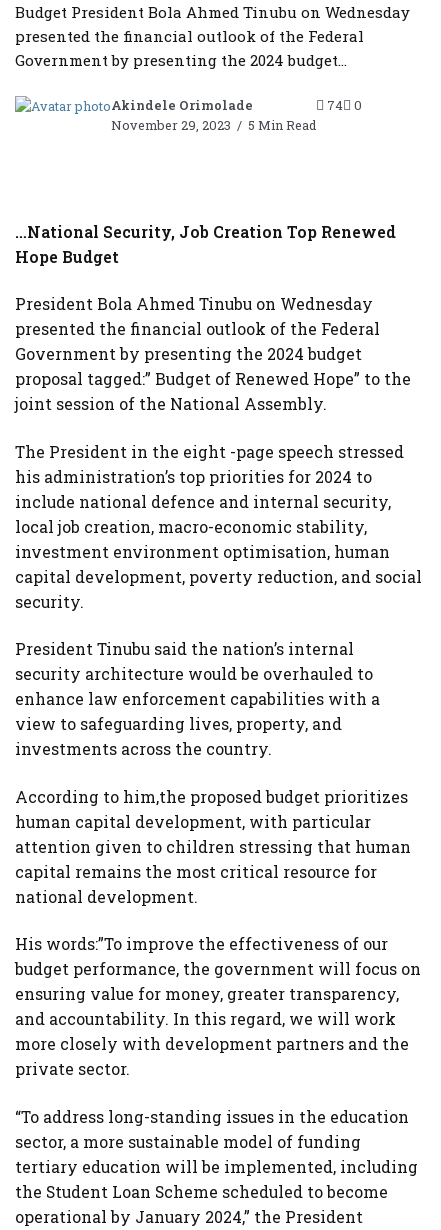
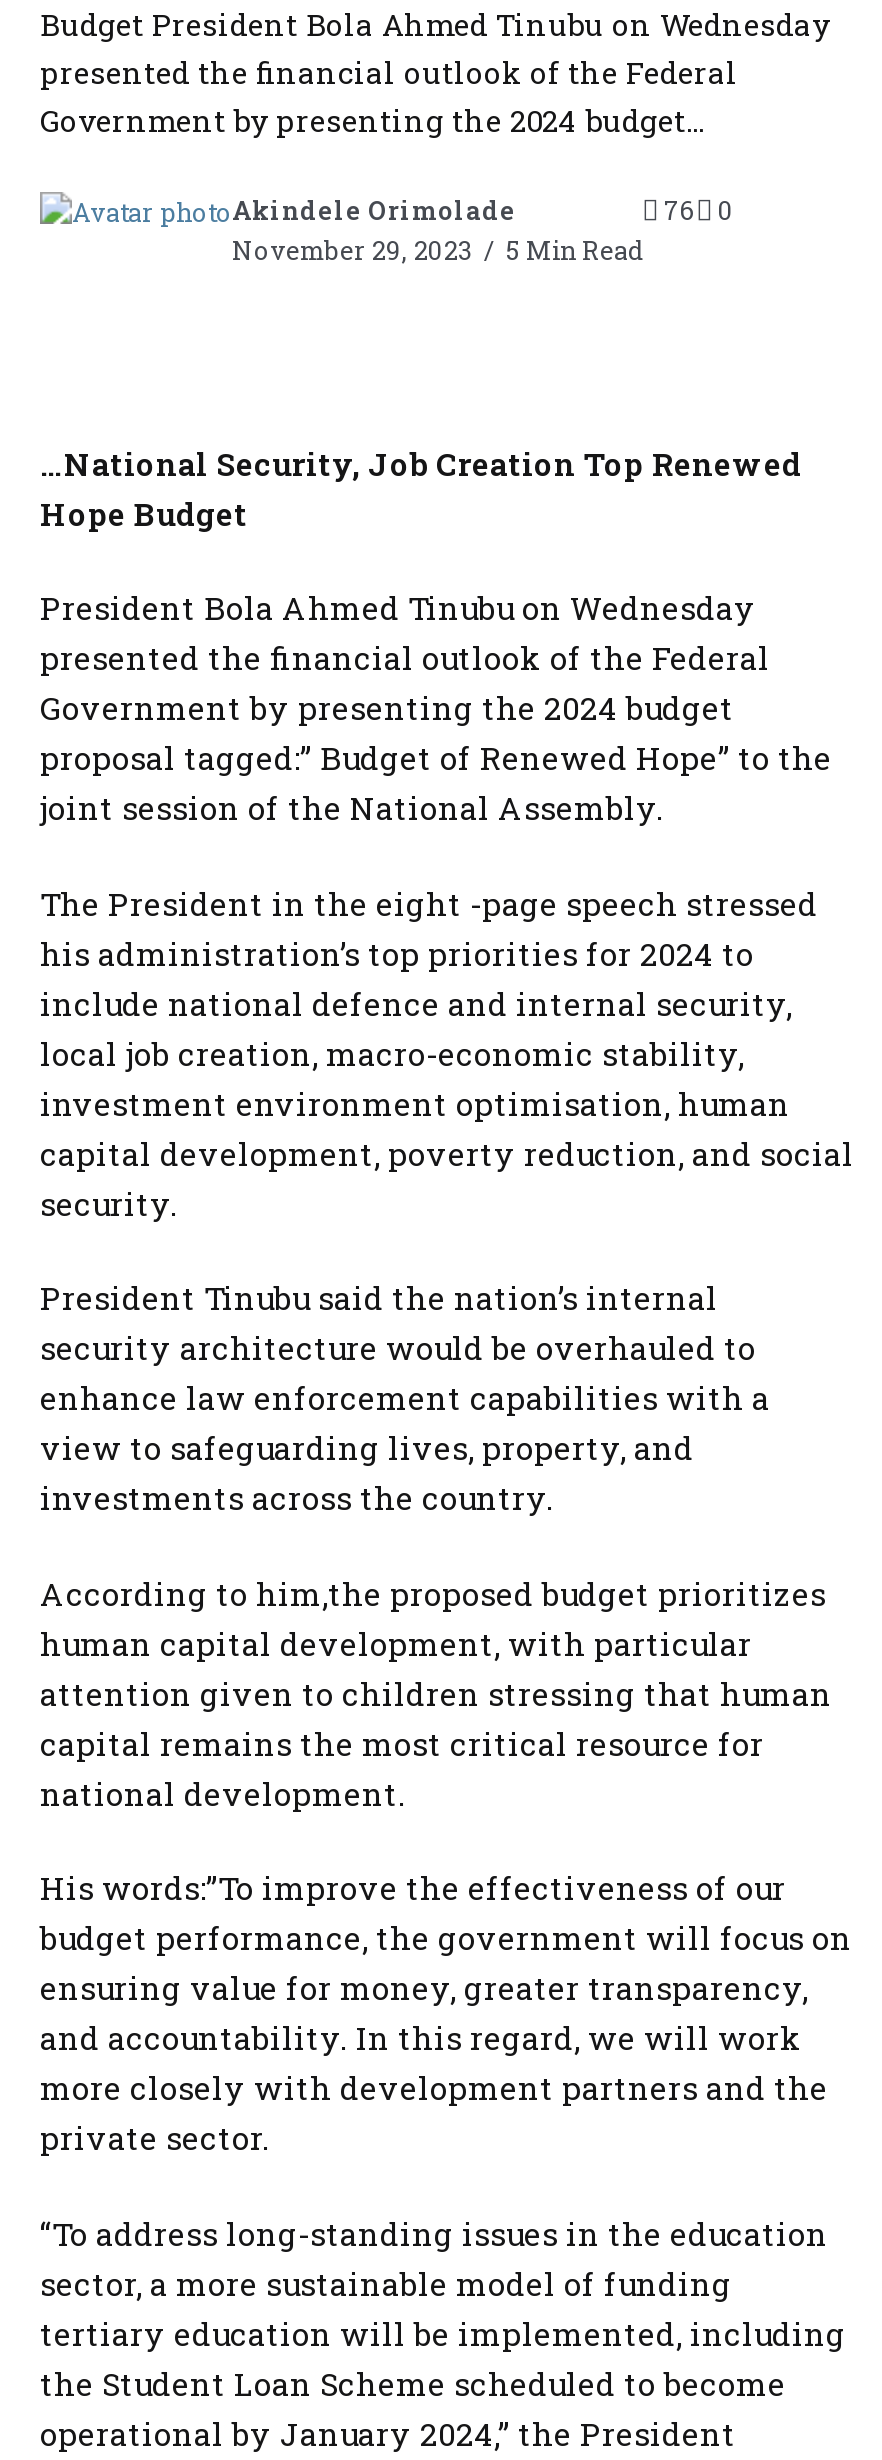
[327,96,362,112] 74 0 -> [664,193,734,225] 76 0

